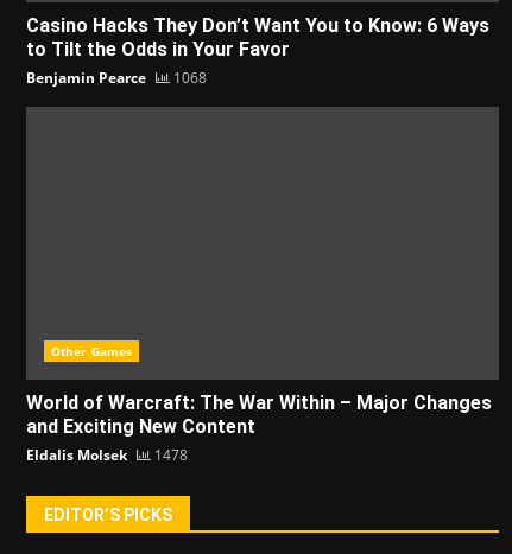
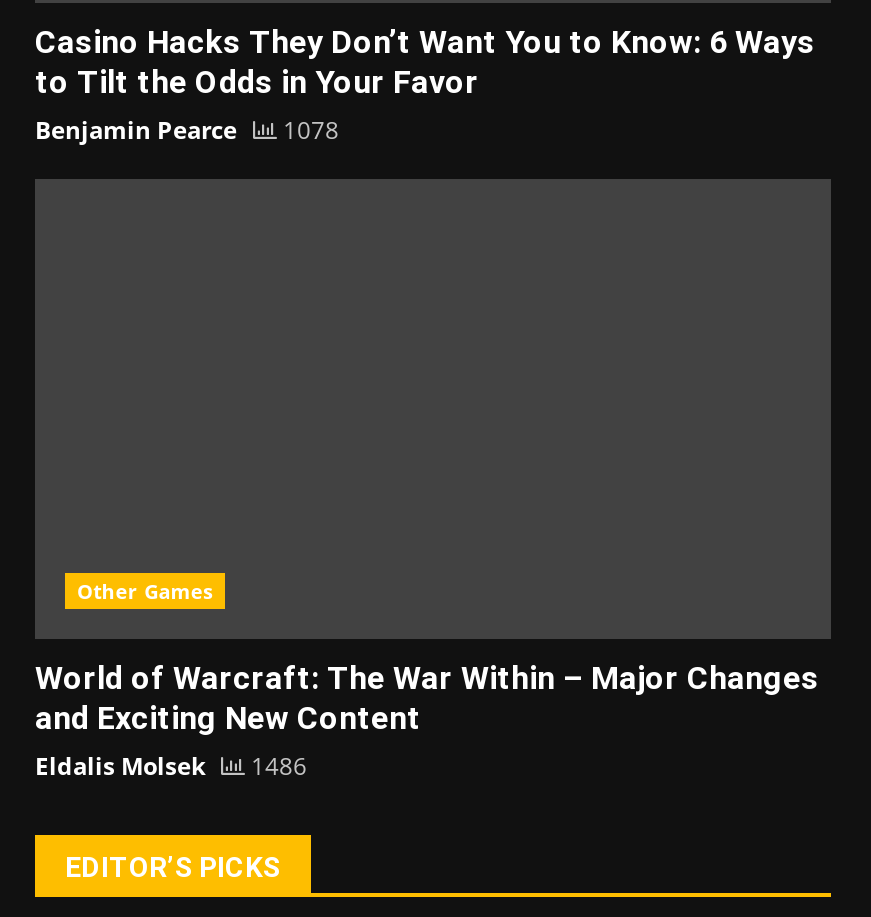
[26,67,207,87] Benjamin Pearce 1068 -> [35,112,339,146] Benjamin Pearce 1078
[26,444,188,465] Eldalis Molsek 1478 -> [35,748,307,782] Eldalis Molsek 1486

